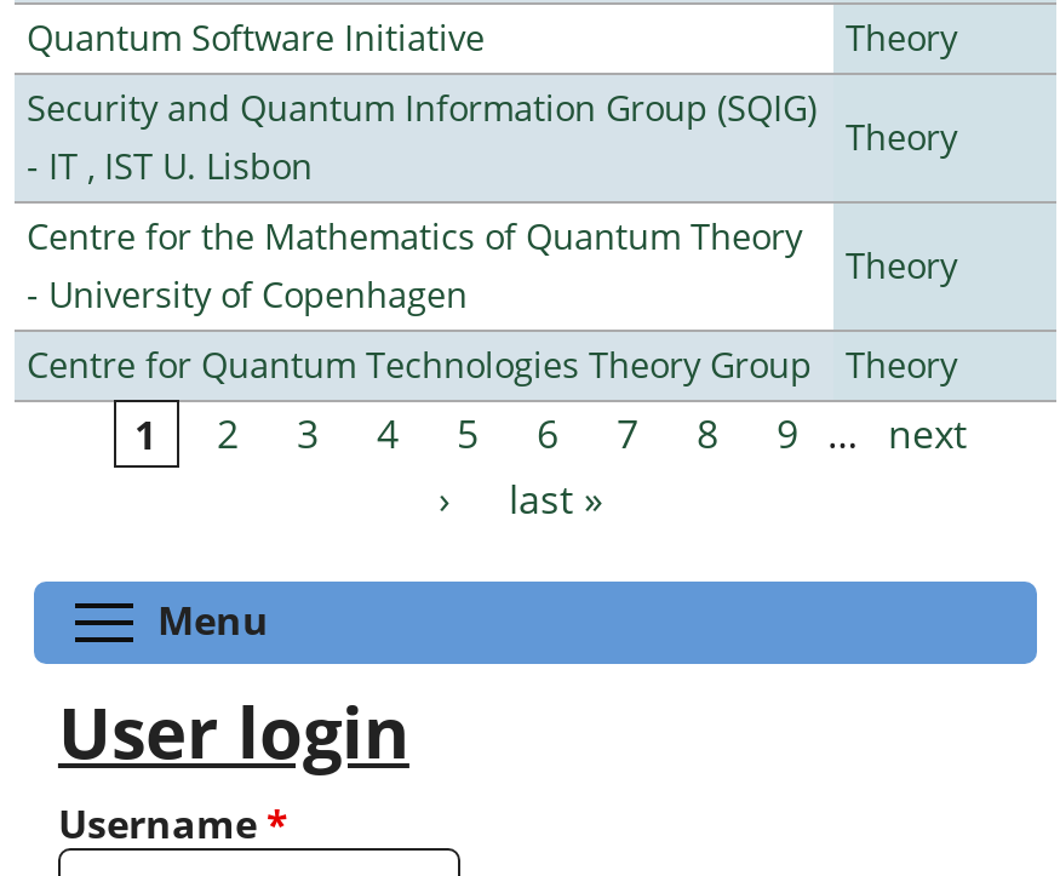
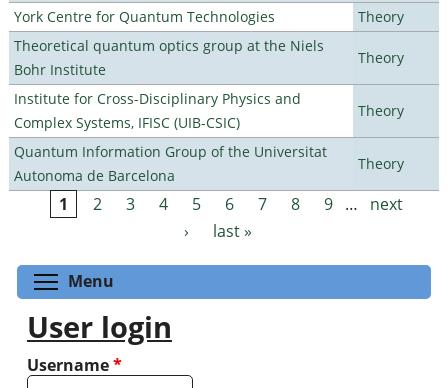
[27,15,485,61] Quantum Software Initiative -> [14,7,275,26] York Centre for Quantum Technologies
[27,85,817,189] Security and Quantum Information Group (SQIG) | - IT , IST U. Lisbon -> [14,36,324,79] Theoretical quantum optics group at the Niels | Bohr Institute
[27,213,802,317] Centre for the Mathematics of Quantum Theory | - University of Copenhagen -> [14,89,301,132] Institute for Cross-Disciplinary Physics and | Complex Systems, IFISC (UIB-CSIC)
[27,342,812,388] Centre for Quantum Technologies Theory Group -> [14,142,327,185] Quantum Information Group of the Universitat | Autonoma de Barcelona

